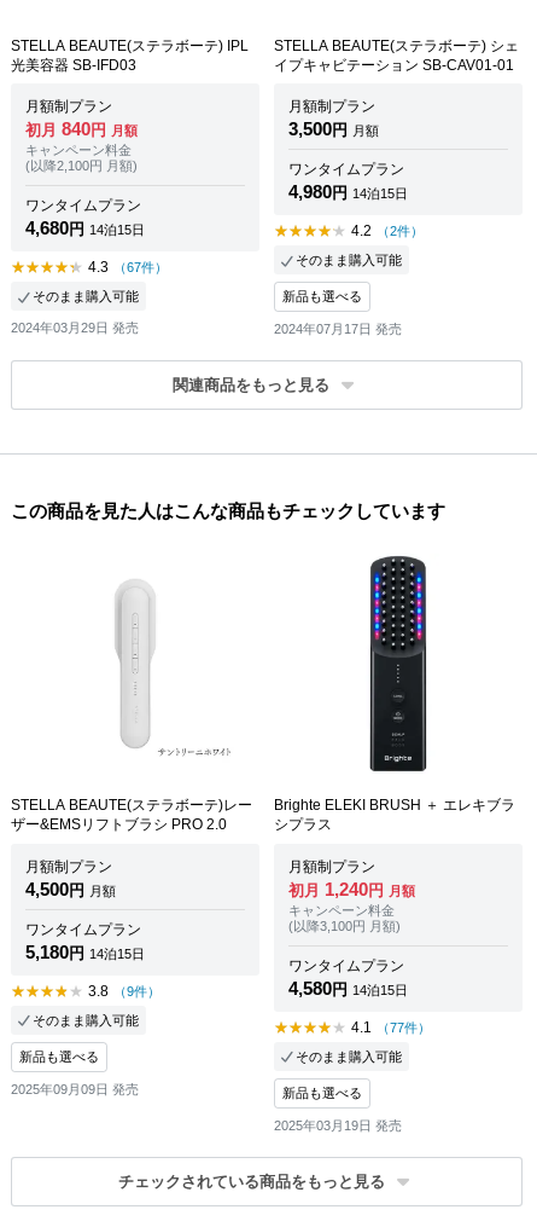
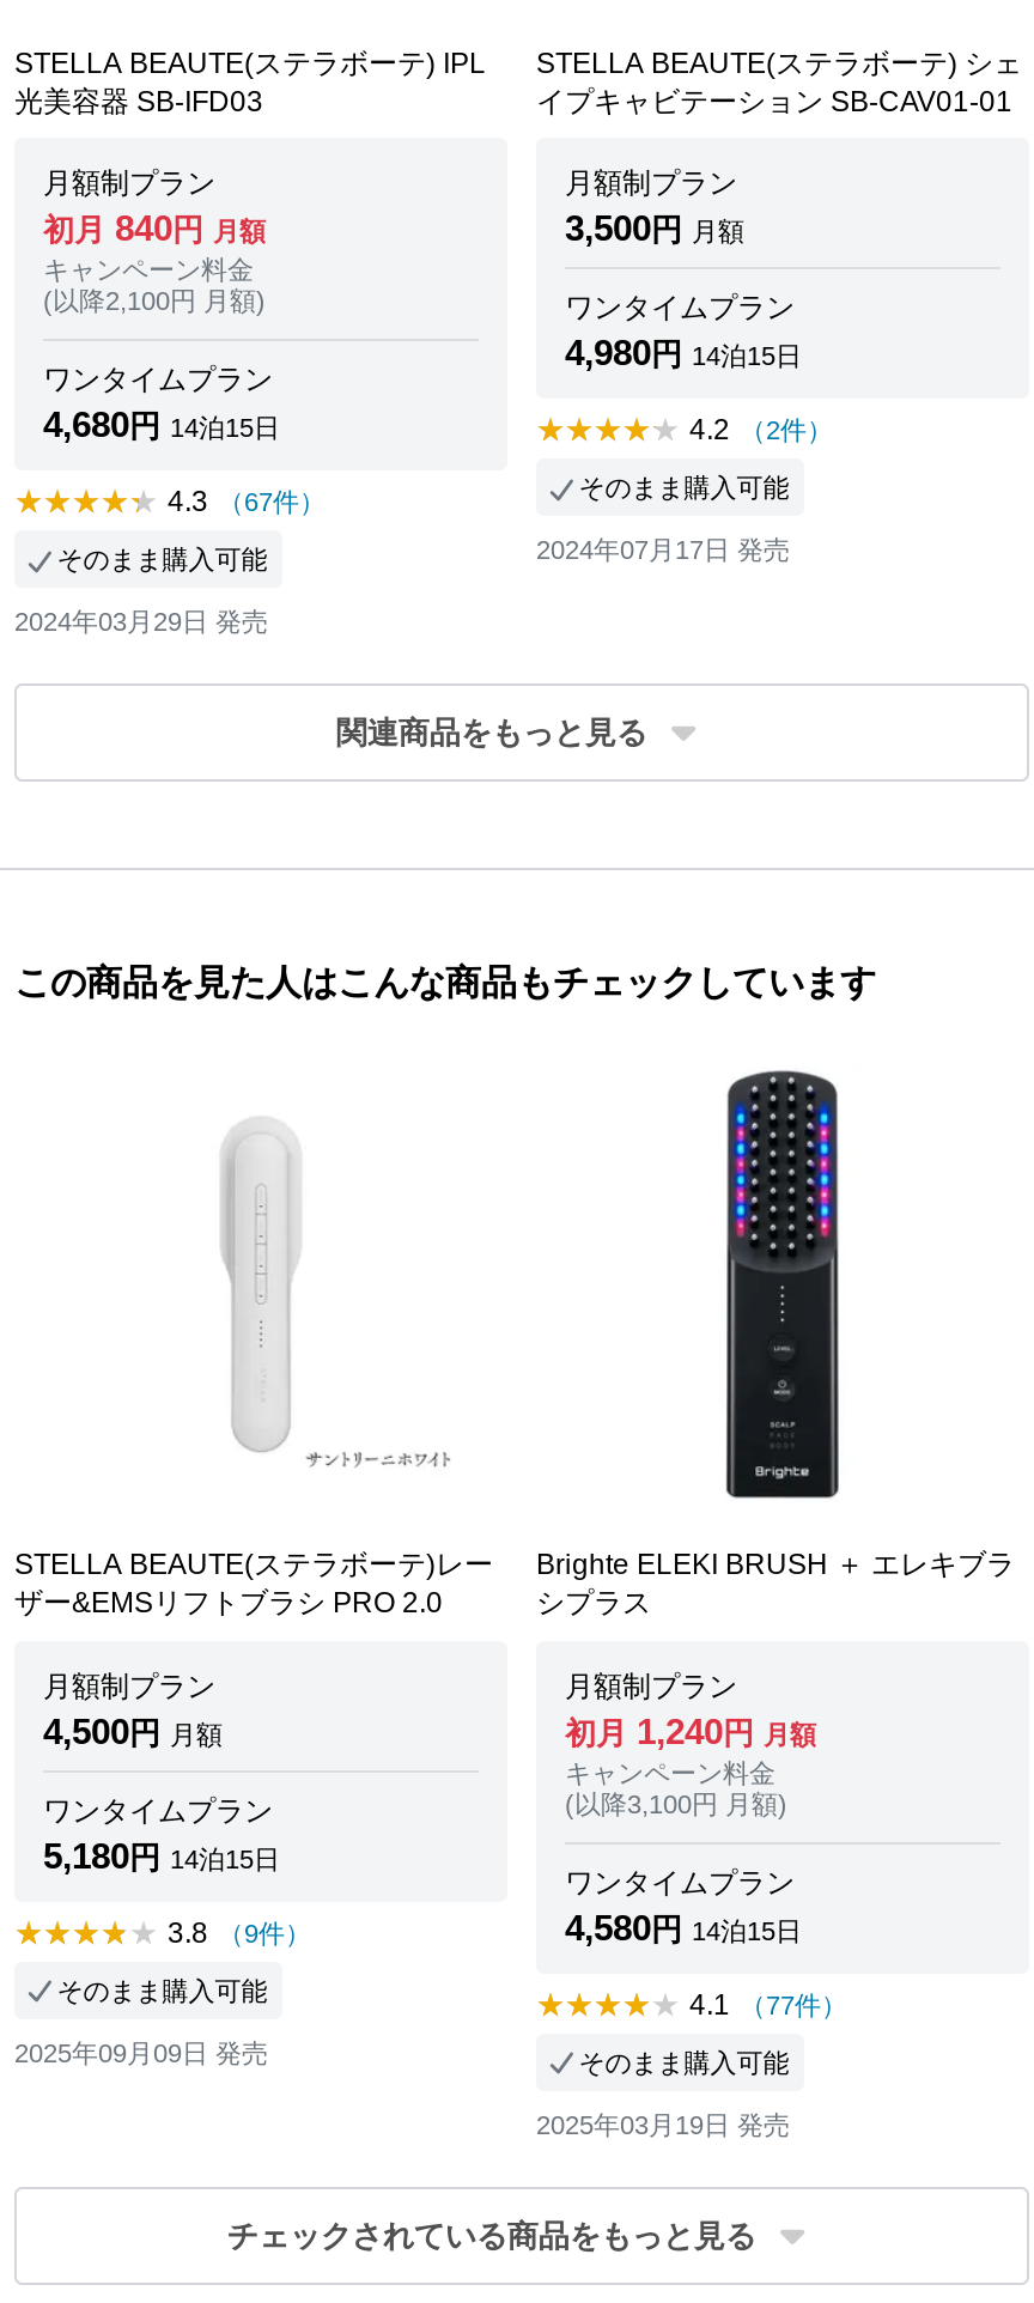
[282,289,362,304] 新品も選べる -> none
[19,1049,99,1064] 新品も選べる -> none
[282,1085,362,1100] 新品も選べる -> none

